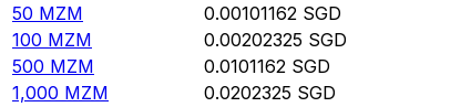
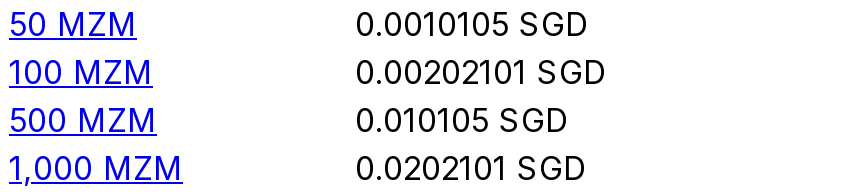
[204,2,341,24] 0.00101162 SGD -> [355,4,589,44] 0.0010105 SGD
[204,29,347,51] 0.00202325 SGD -> [355,52,607,92] 0.00202101 SGD
[204,55,330,77] 0.0101162 SGD -> [355,100,569,140] 0.010105 SGD
[204,82,336,104] 0.0202325 SGD -> [355,148,587,188] 0.0202101 SGD

